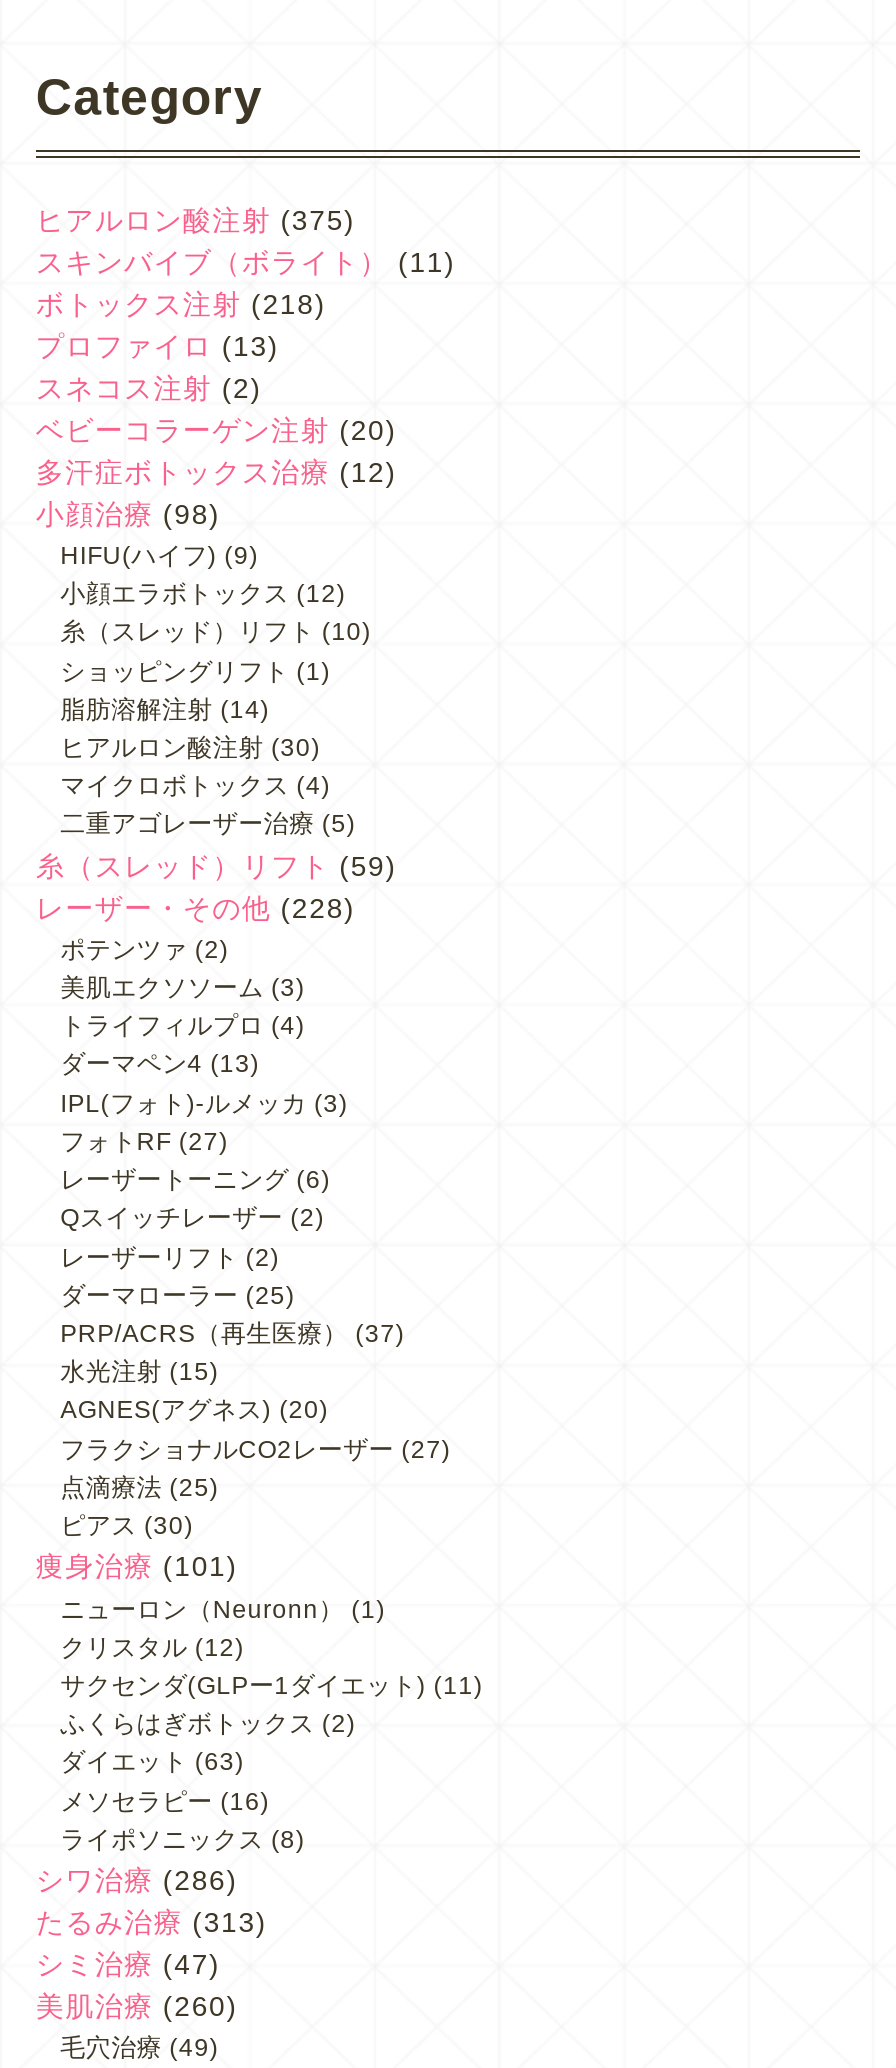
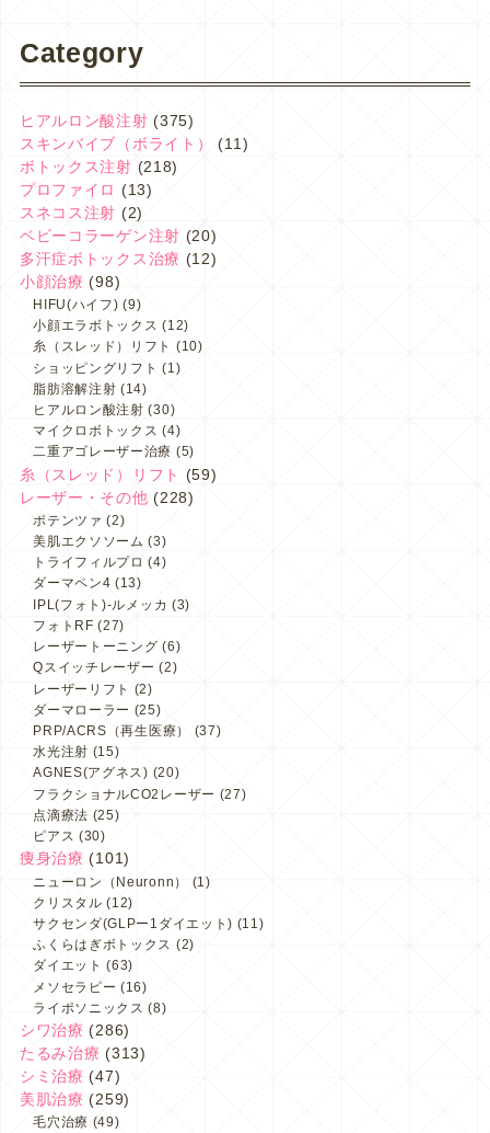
[36,1990,238,2022] 美肌治療(260) -> [20,1090,130,1108] 美肌治療(259)

